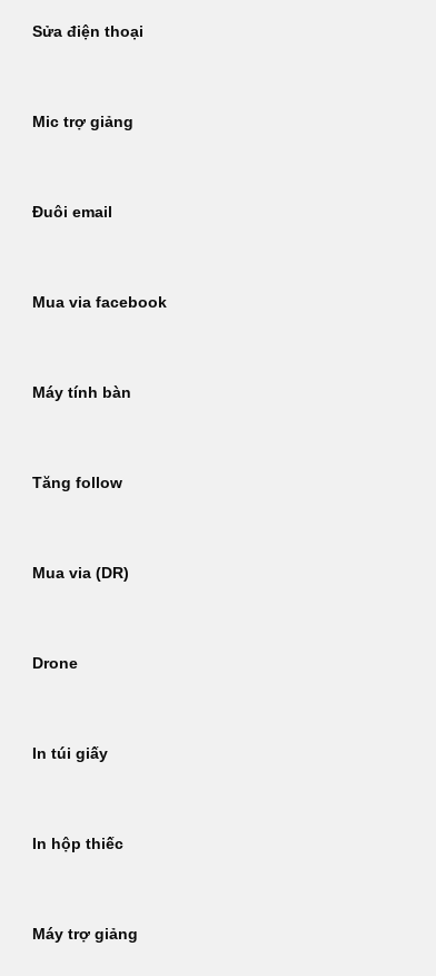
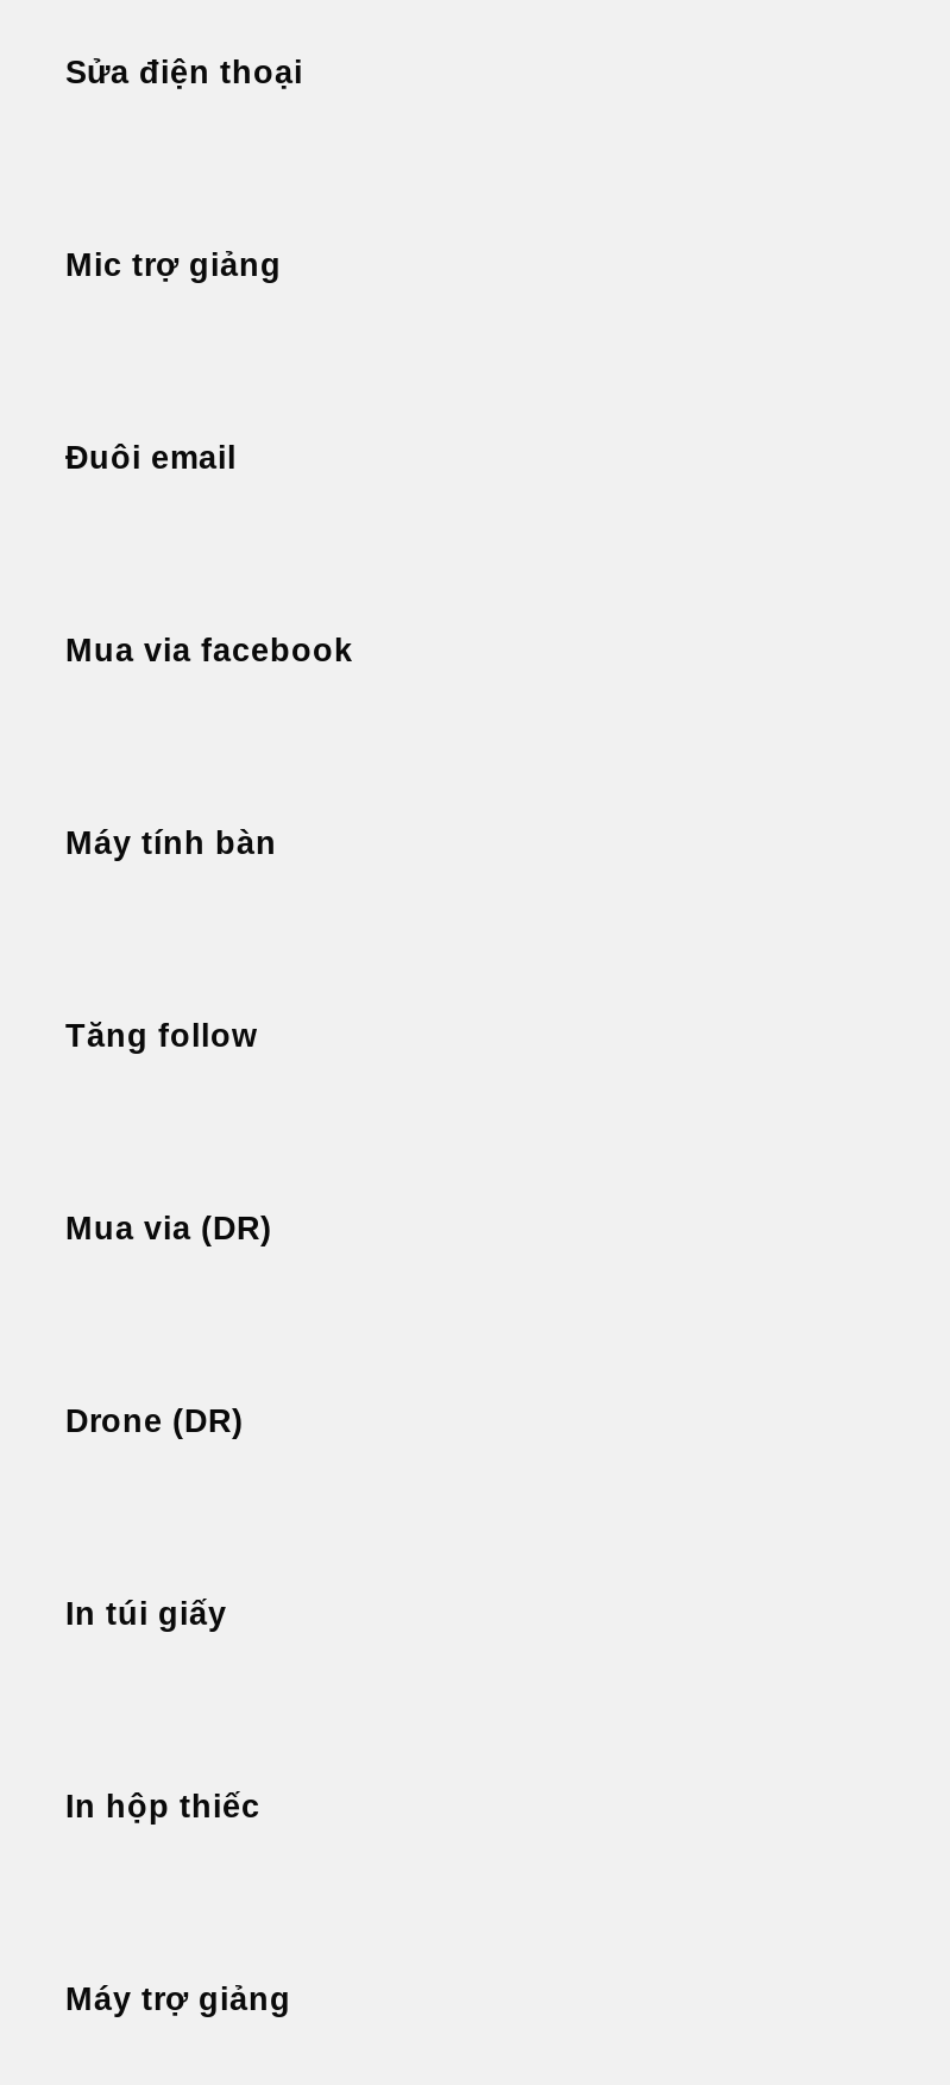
[32,655,78,672] Drone -> [65,1404,244,1440] Drone (DR)

